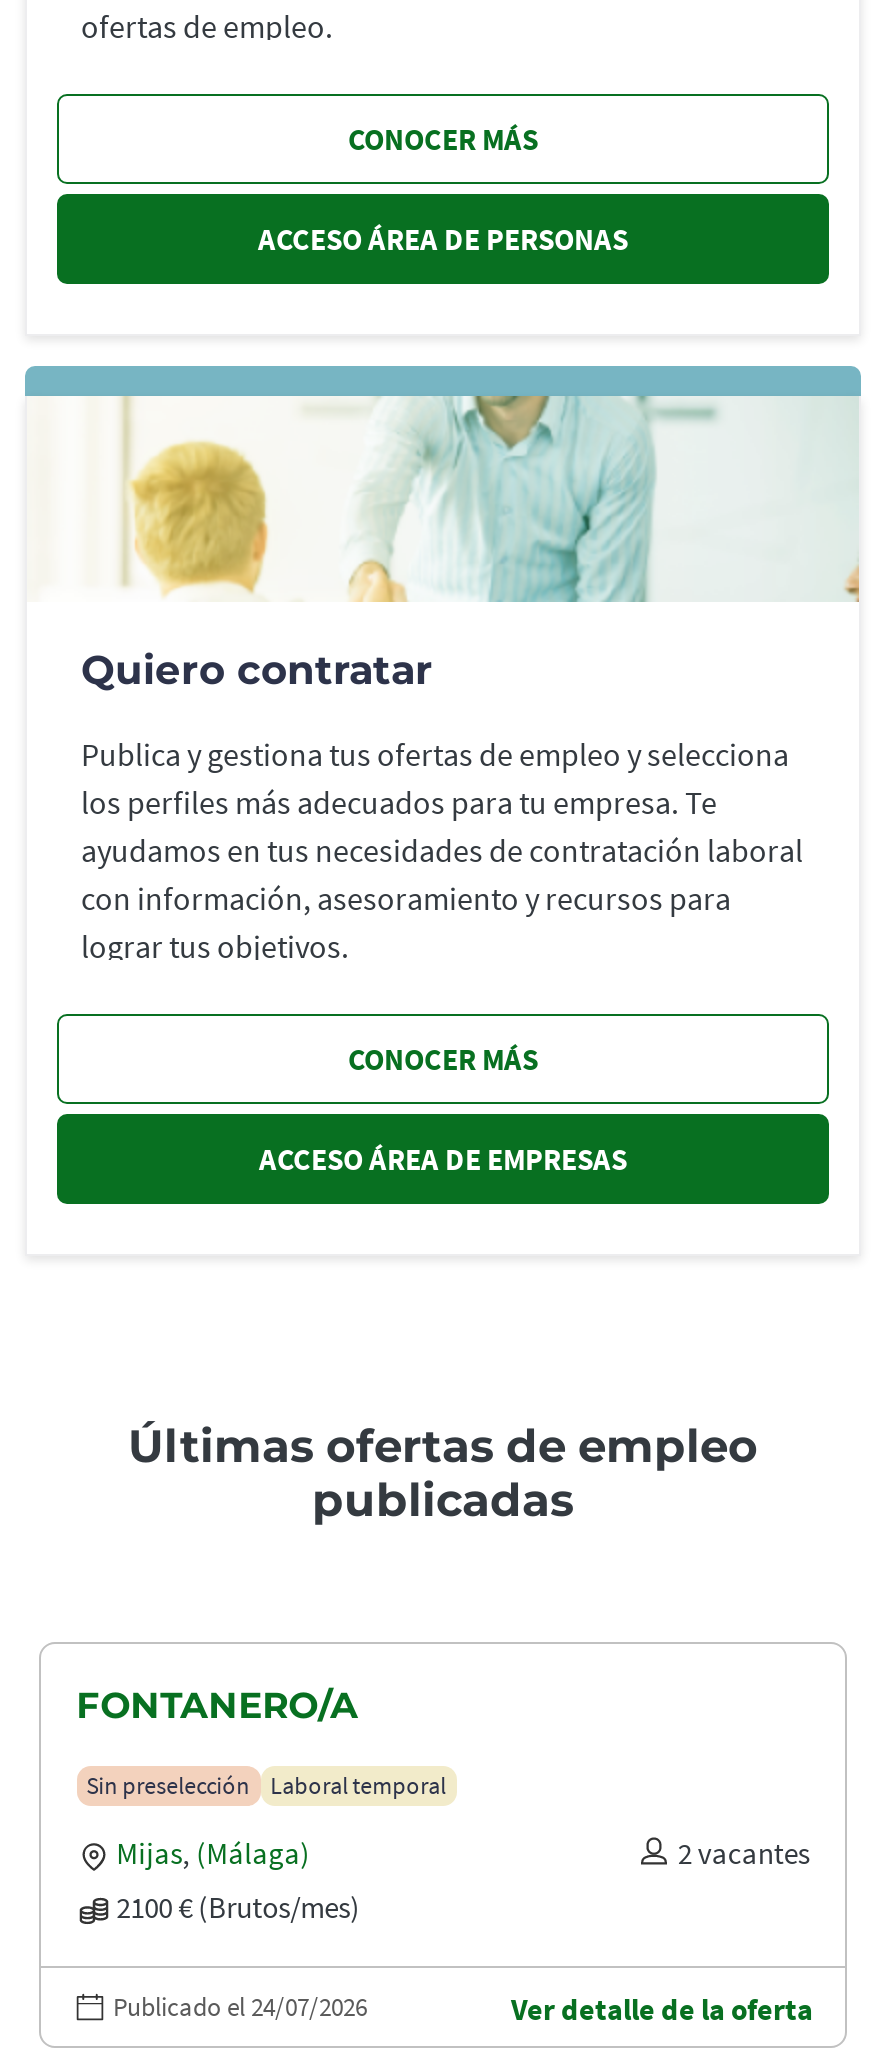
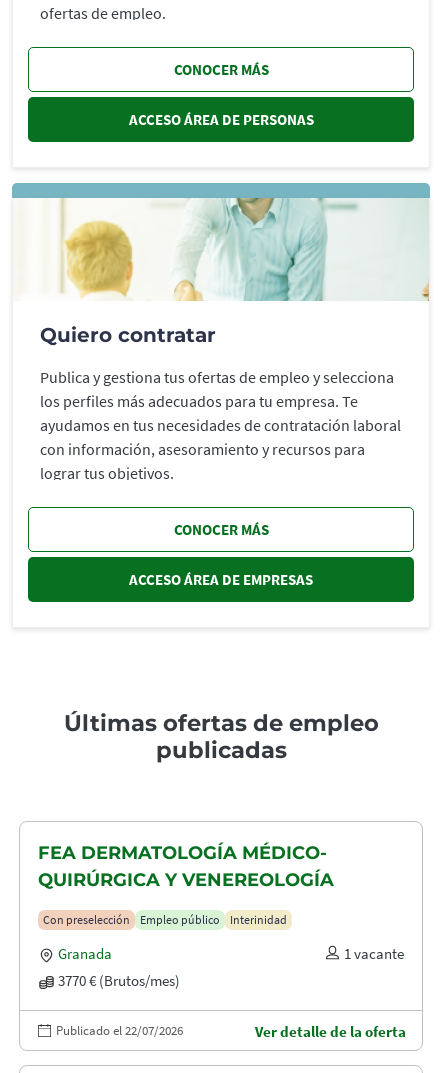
[76,1683,358,1727] FONTANERO/A -> [38,842,334,891] FEA DERMATOLOGÍA MÉDICO- | QUIRÚRGICA Y VENEREOLOGÍA
[86,1769,446,1799] Sin preselección | Laboral temporal -> [43,912,287,927] Con preselección | Empleo público | Interinidad
[116,1833,810,1925] Mijas, (Málaga) | 2 vacantes | 2100 € (Brutos/mes) -> [58,944,404,990] Granada | 1 vacante | 3770 € (Brutos/mes)
[113,1989,367,2023] Publicado el 24/07/2026 -> [56,1022,183,1039] Publicado el 22/07/2026

